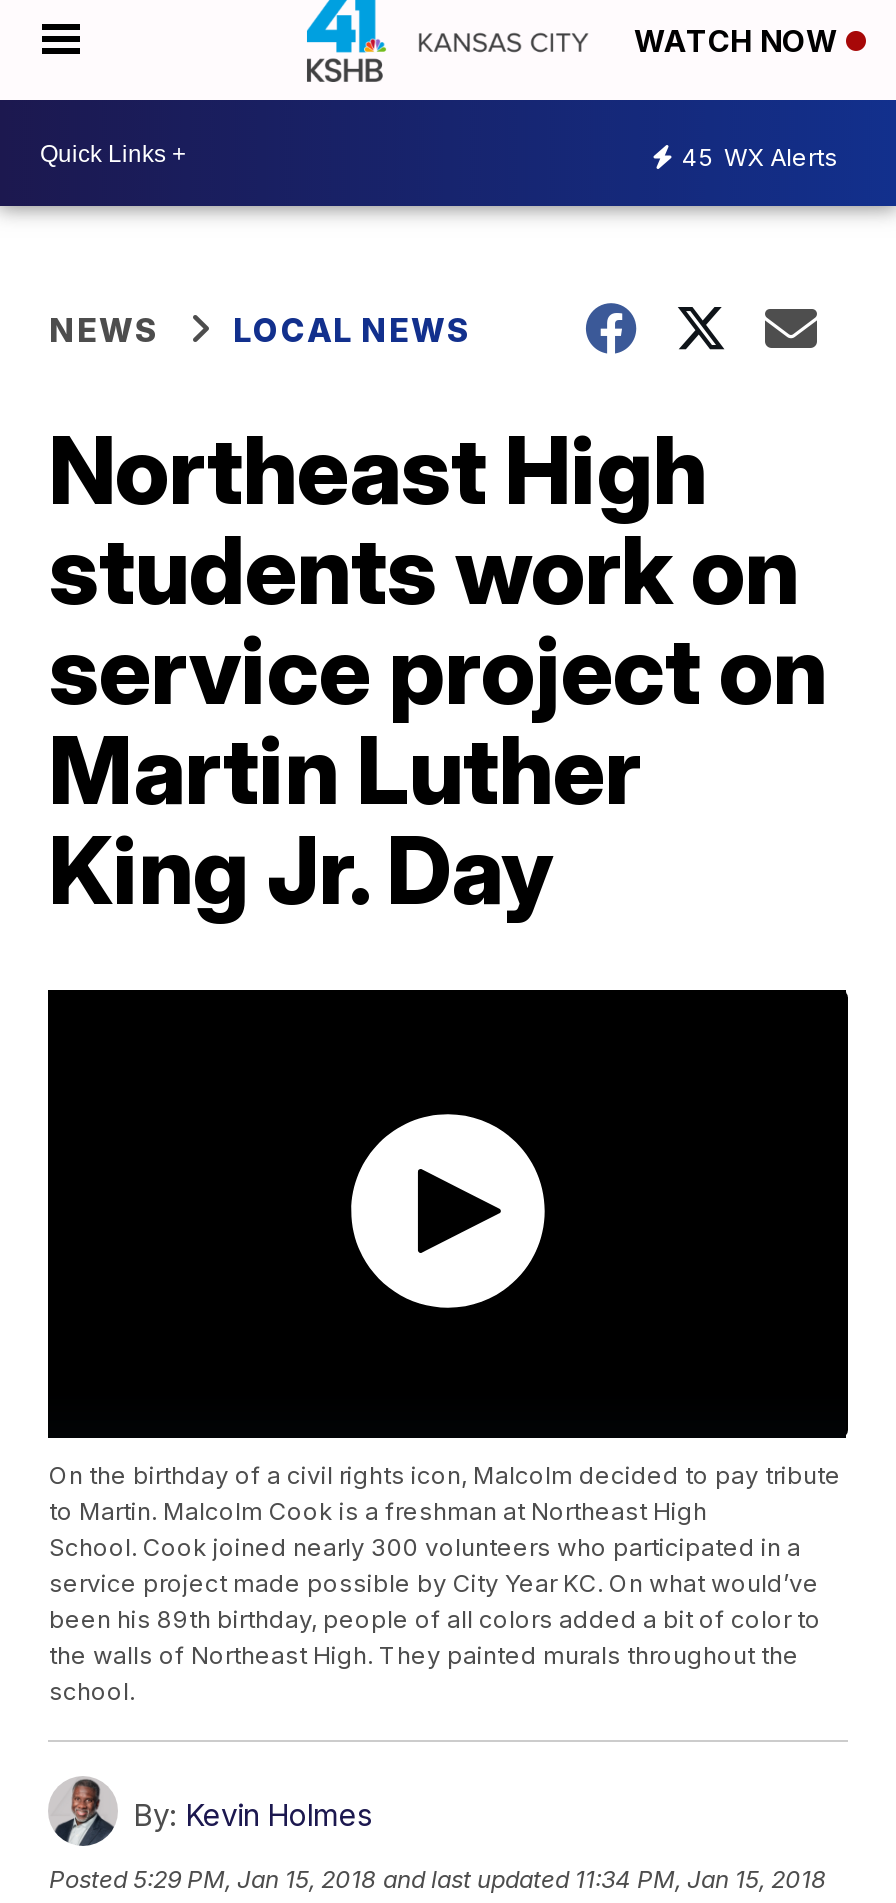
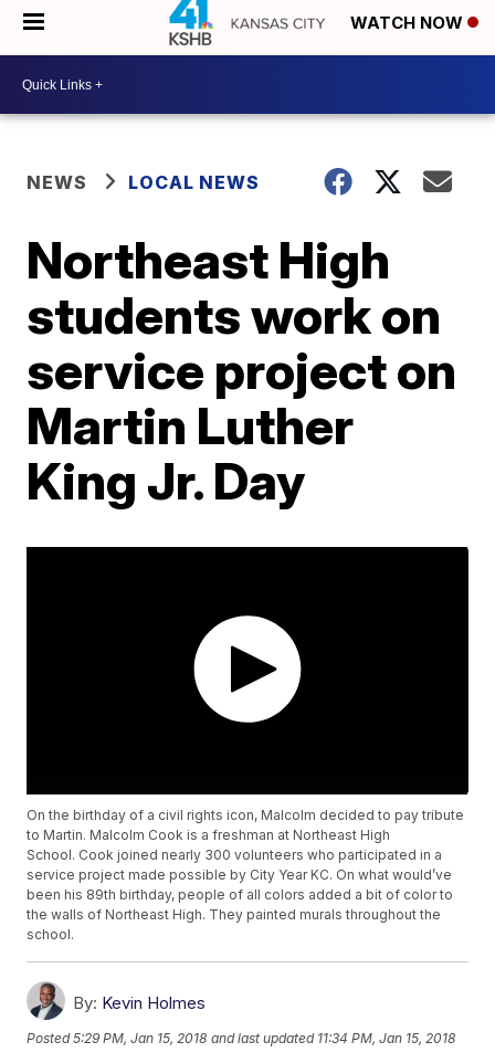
[682,141,838,171] 45 WX Alerts -> none

